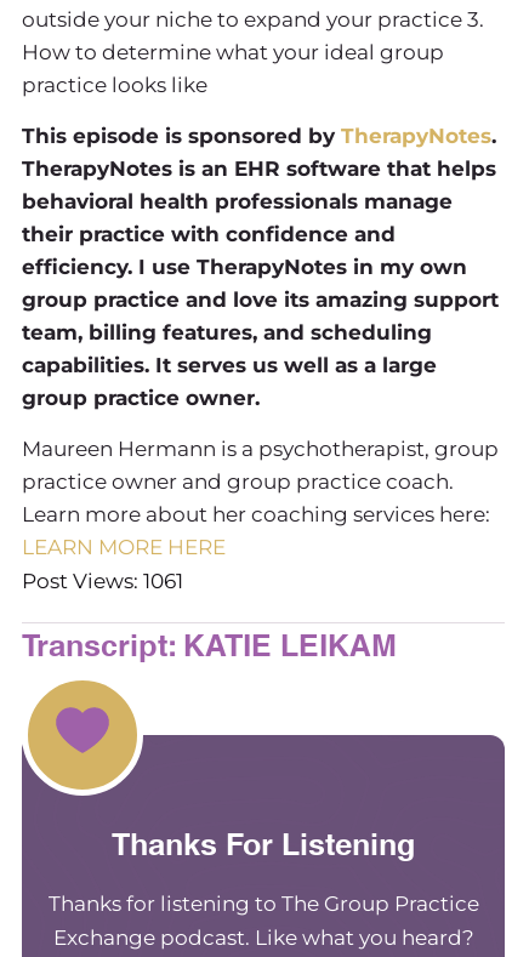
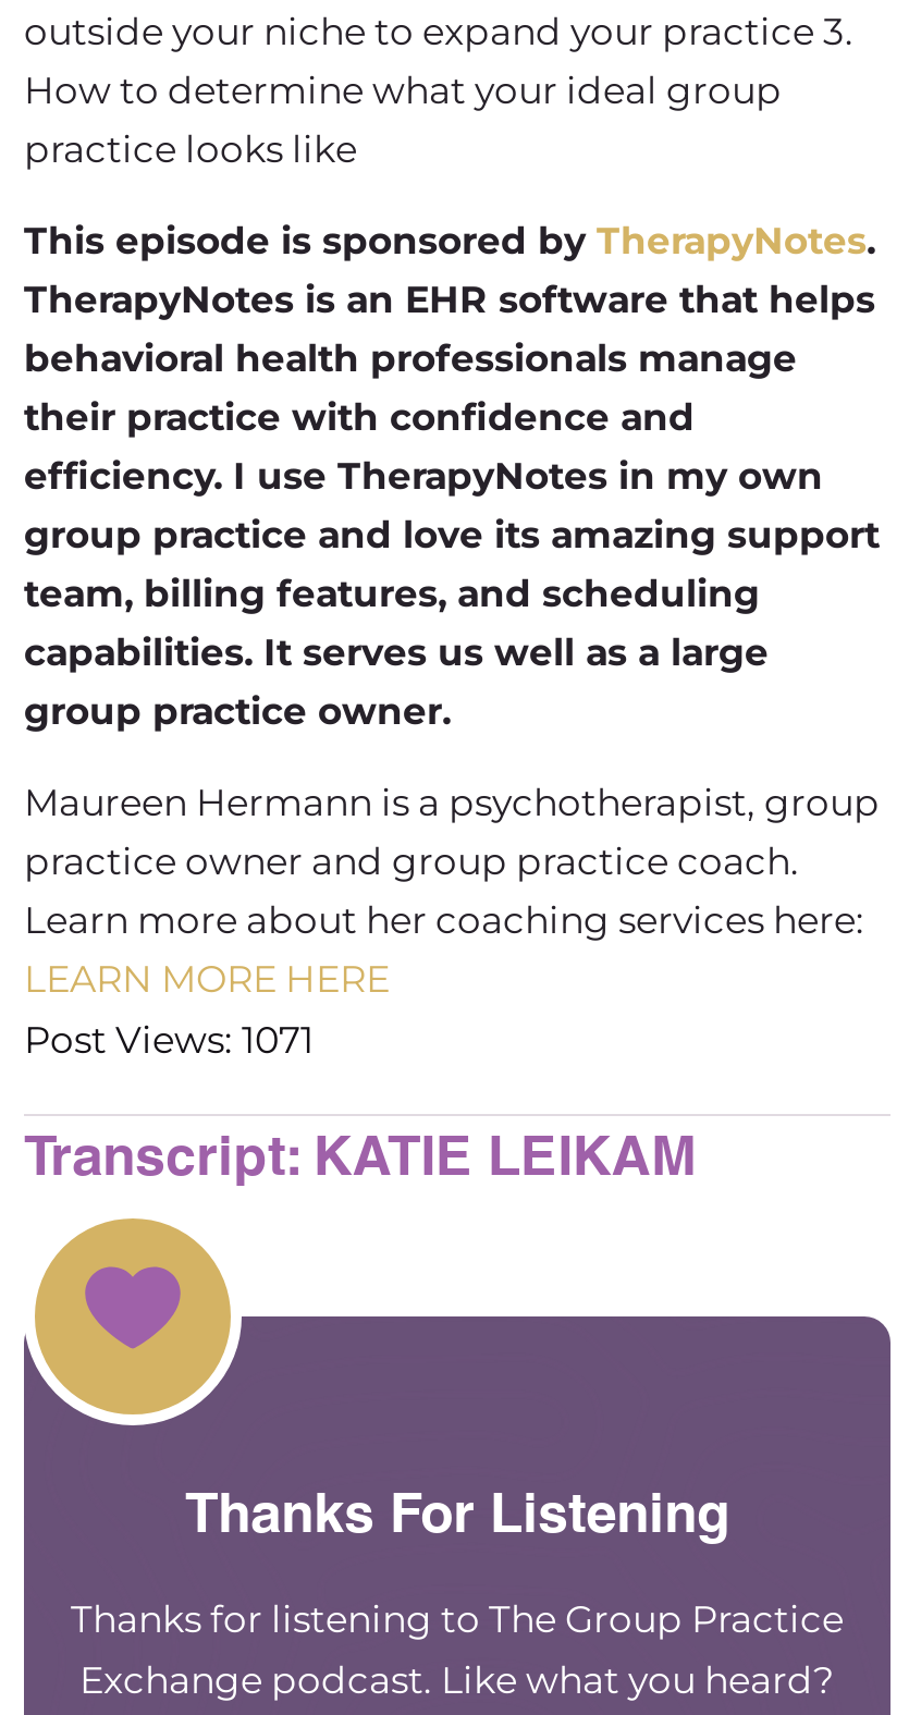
[22,568,183,593] Post Views: 1061 -> [24,1019,314,1063] Post Views: 1071

